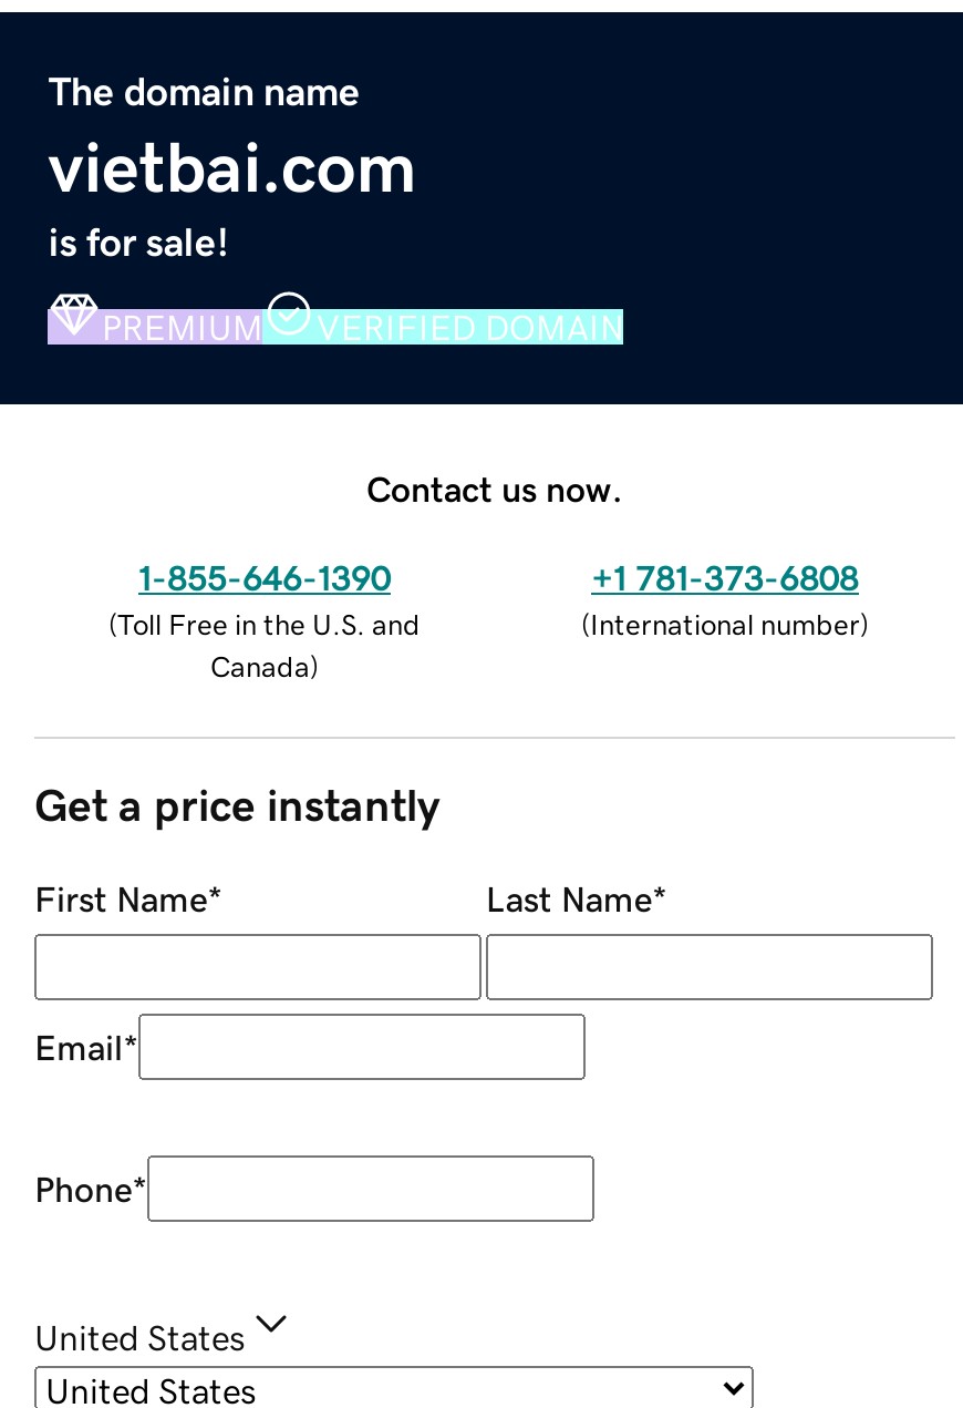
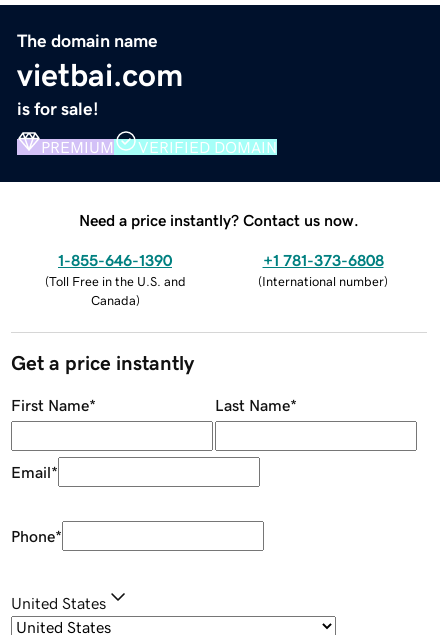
[366,470,623,505] Contact us now. -> [79,212,359,228] Need a price instantly? Contact us now.

